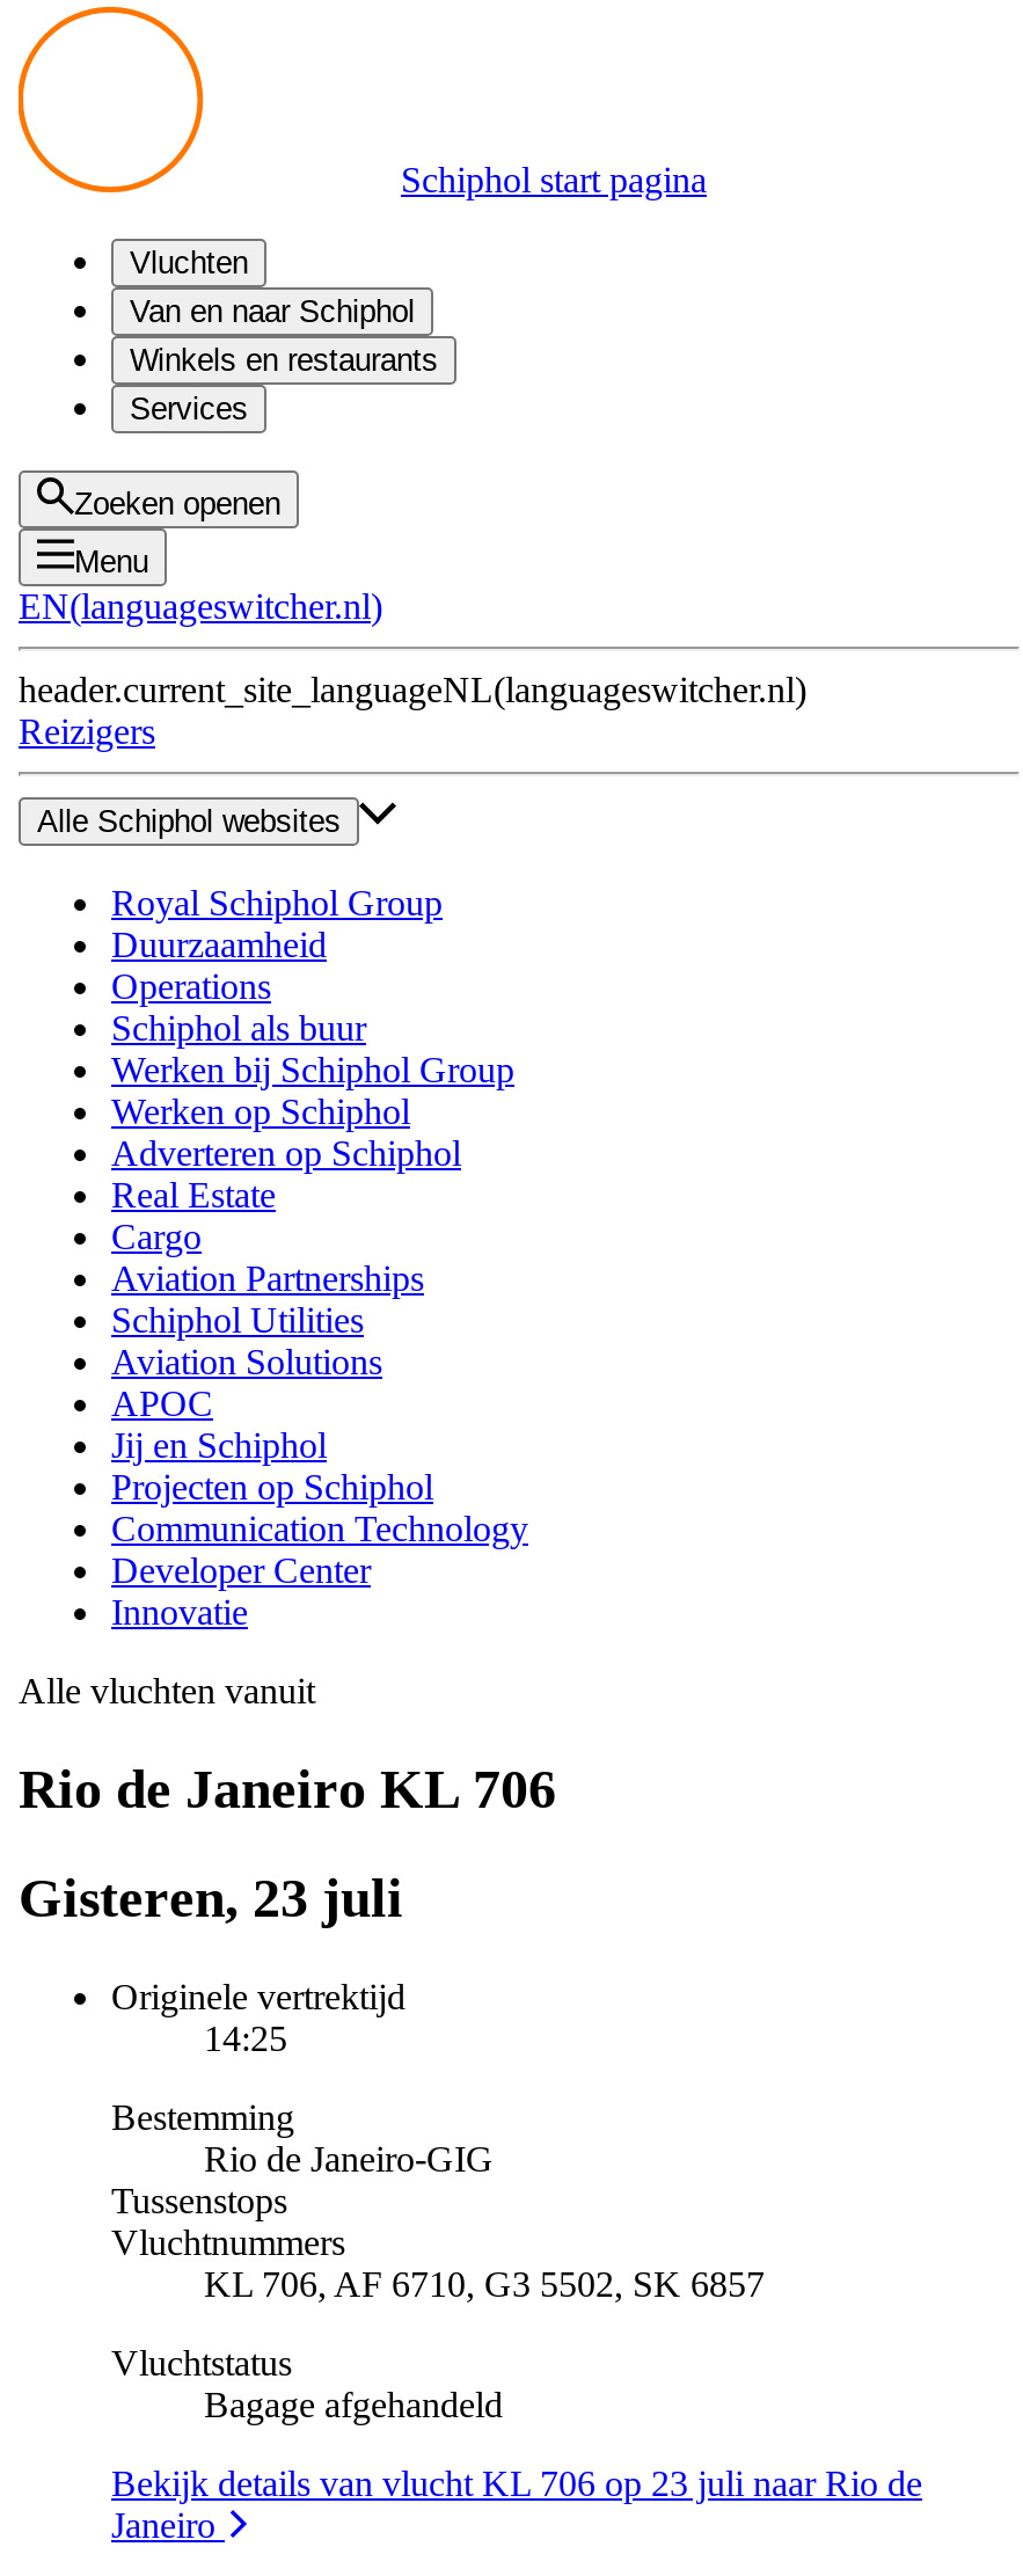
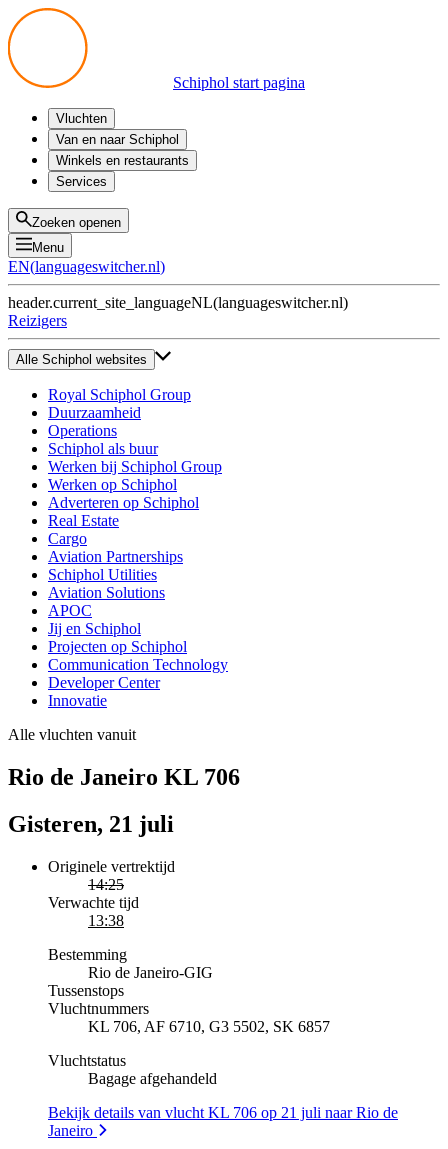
[19,1868,403,1928] Gisteren, 23 juli -> [8,811,174,837] Gisteren, 21 juli
none -> [48,894,139,929] Verwachte tijd | 13:38
[111,2463,922,2502] Bekijk details van vlucht KL 706 op 23 juli naar Rio de -> [48,1104,398,1121] Bekijk details van vlucht KL 706 op 21 juli naar Rio de

